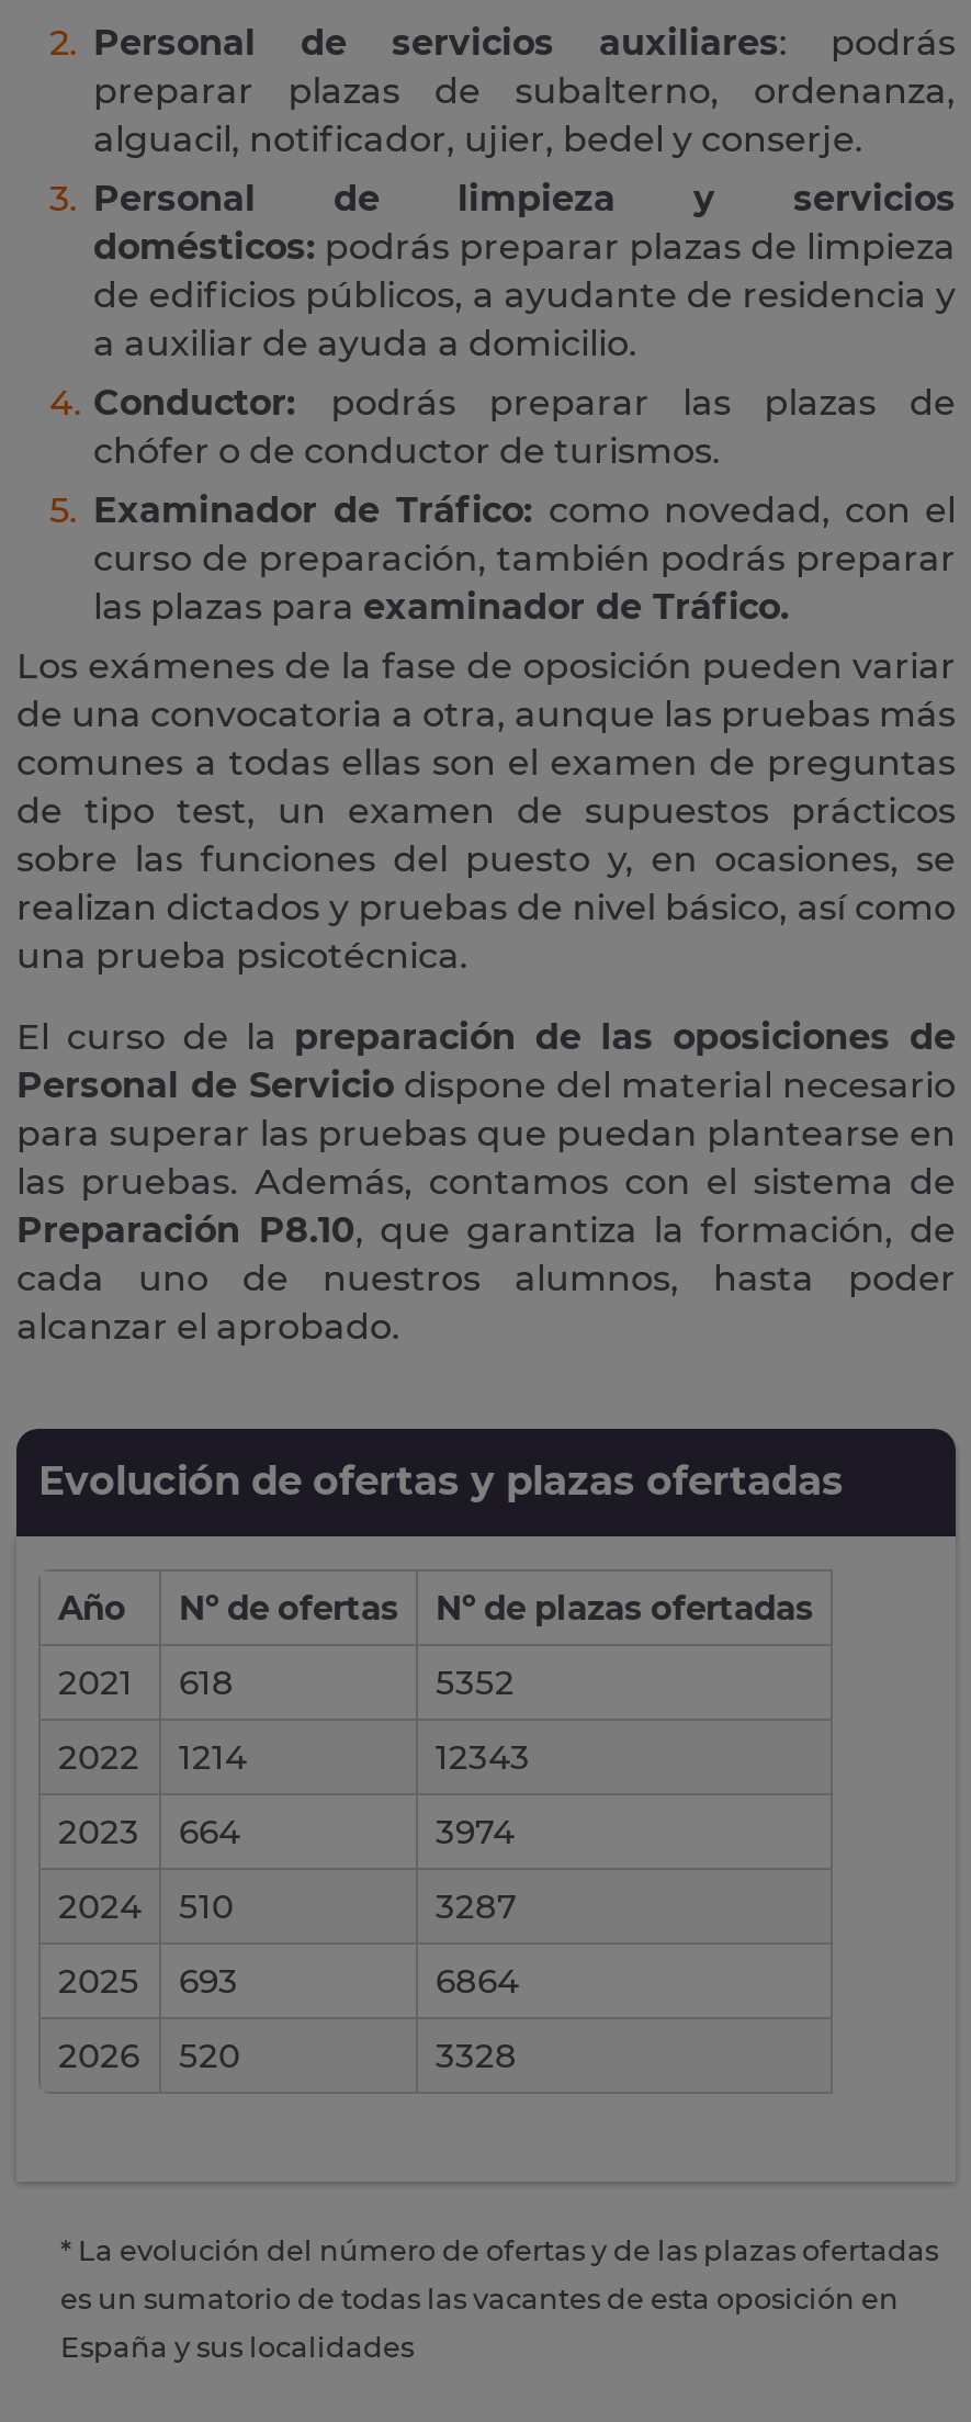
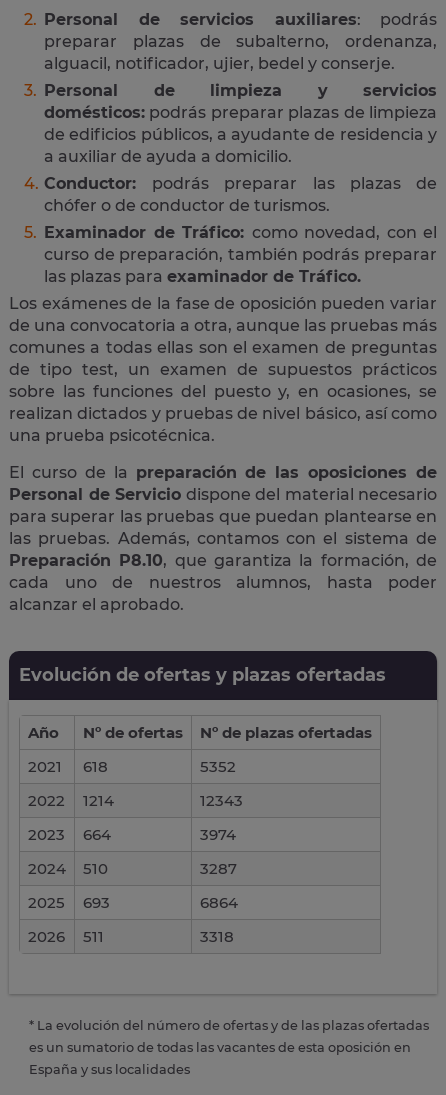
[58,2035,240,2076] 2026 520 -> [28,927,104,946] 2026 511
[436,2035,517,2076] 3328 -> [200,927,234,946] 3318

